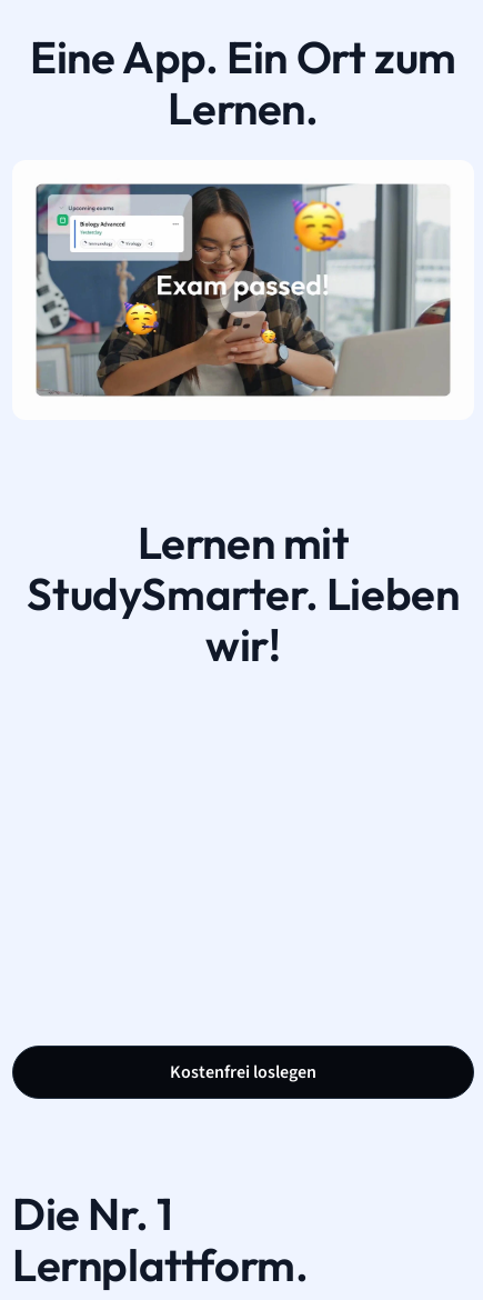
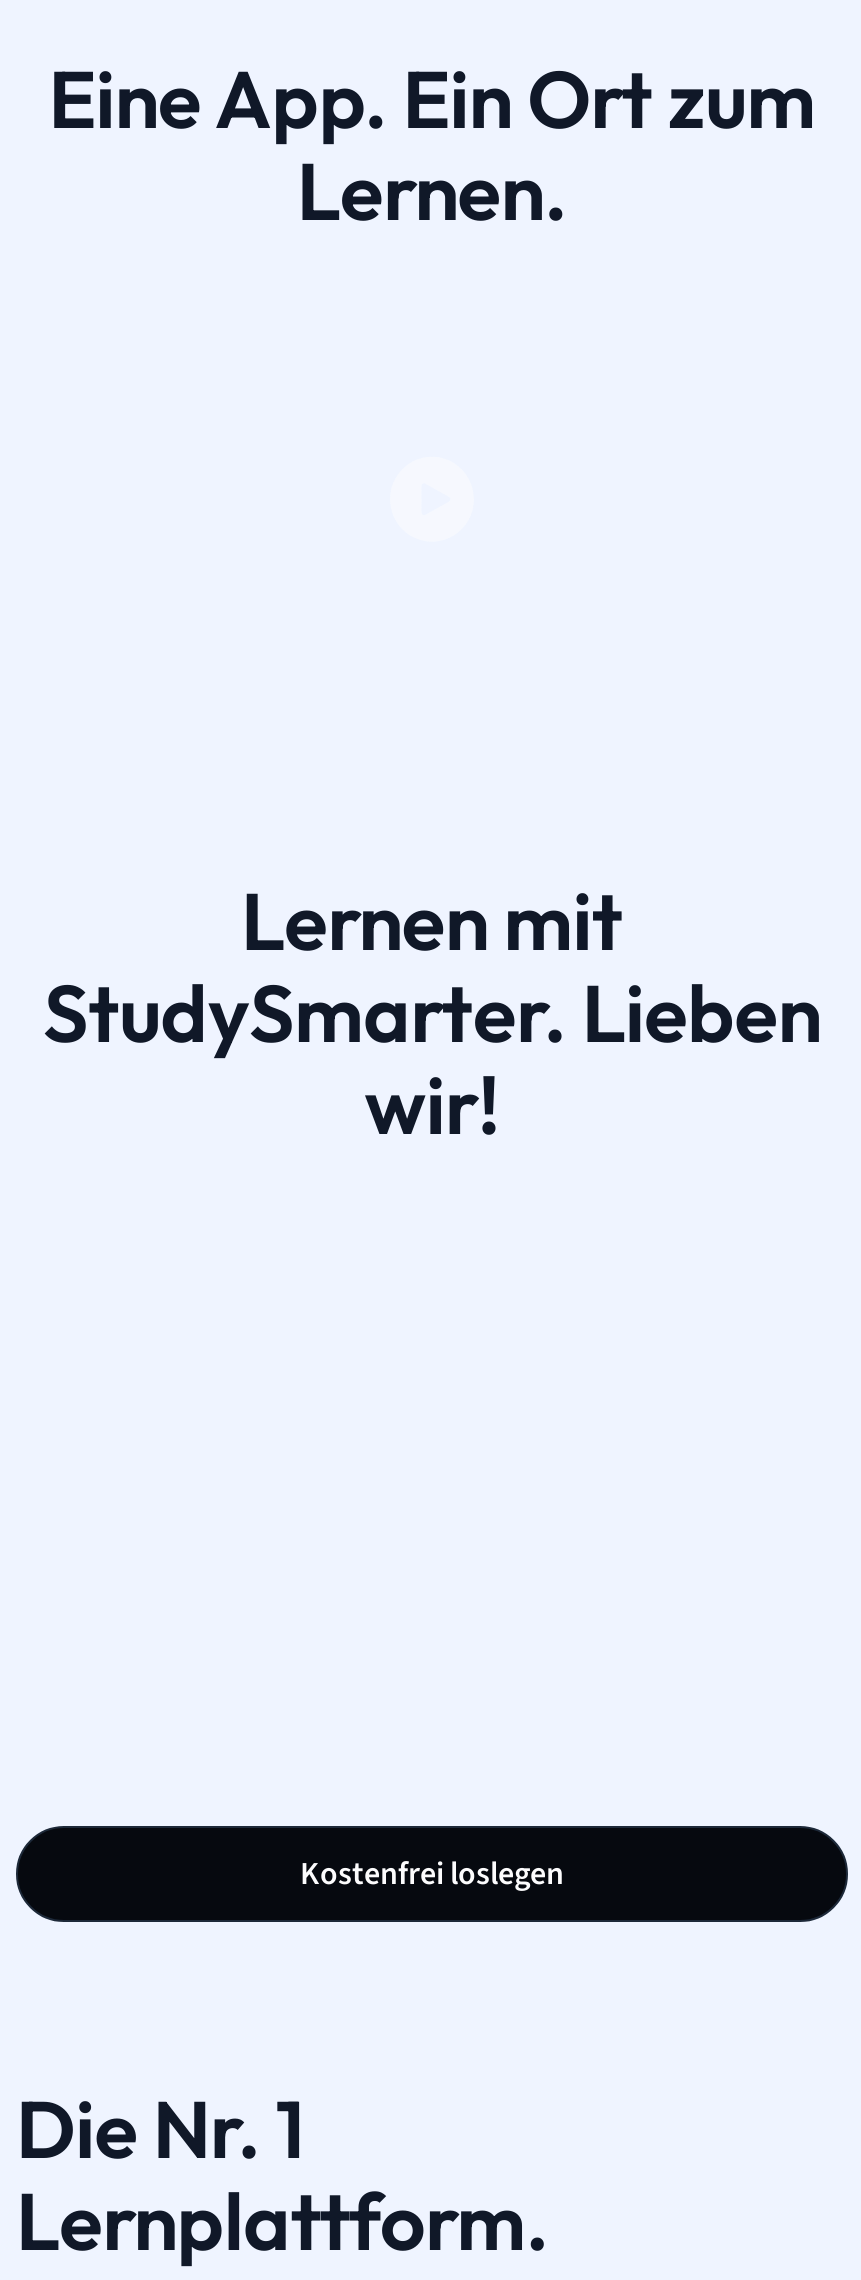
[34,183,452,398] [image] -> none

